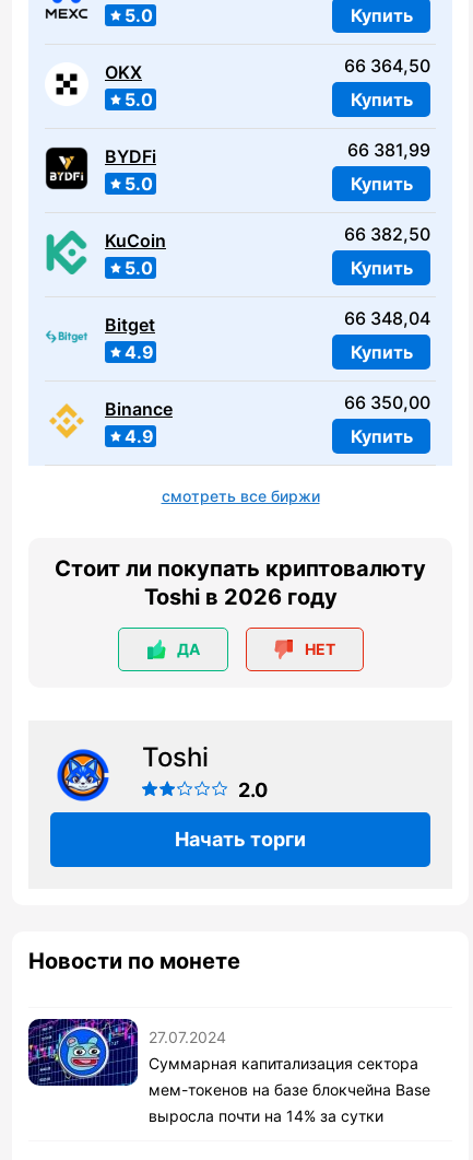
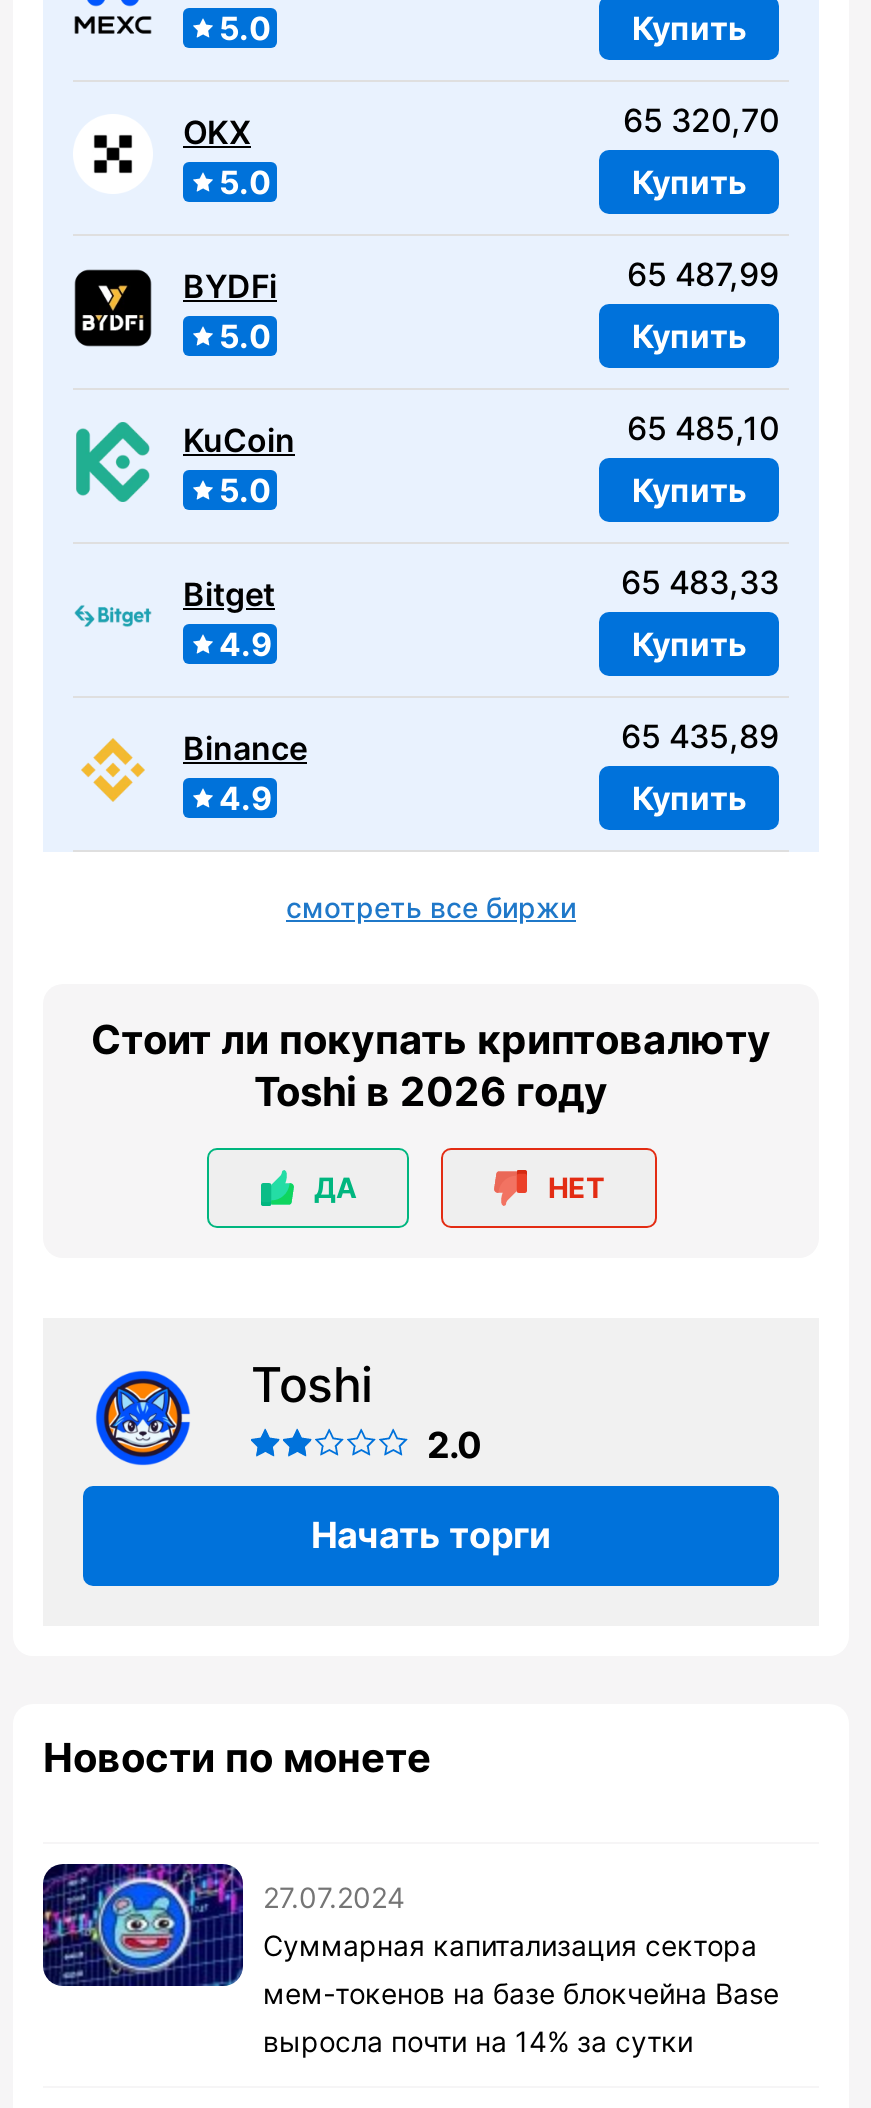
[344,54,430,76] 66 364,50 -> [623,99,779,139] 65 320,70
[347,138,430,160] 66 381,99 -> [627,253,779,293] 65 487,99
[344,222,430,244] 66 382,50 -> [627,407,779,447] 65 485,10
[344,307,430,329] 66 348,04 -> [621,561,779,601] 65 483,33
[344,391,430,413] 66 350,00 -> [621,715,779,755] 65 435,89

